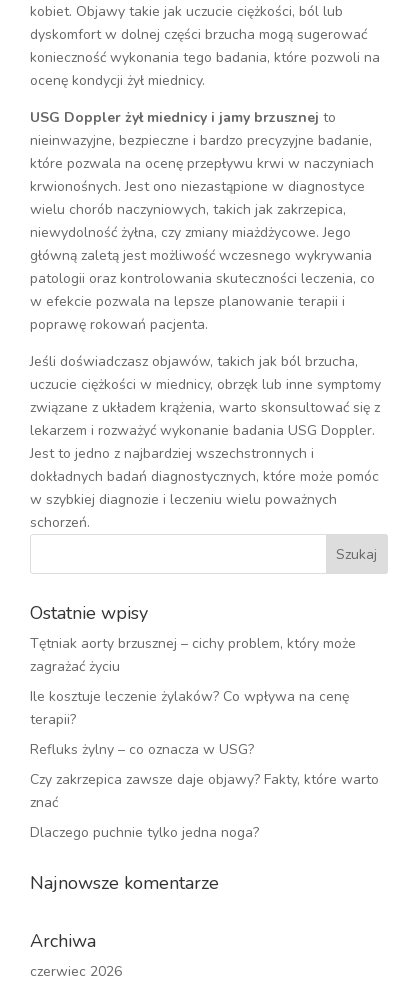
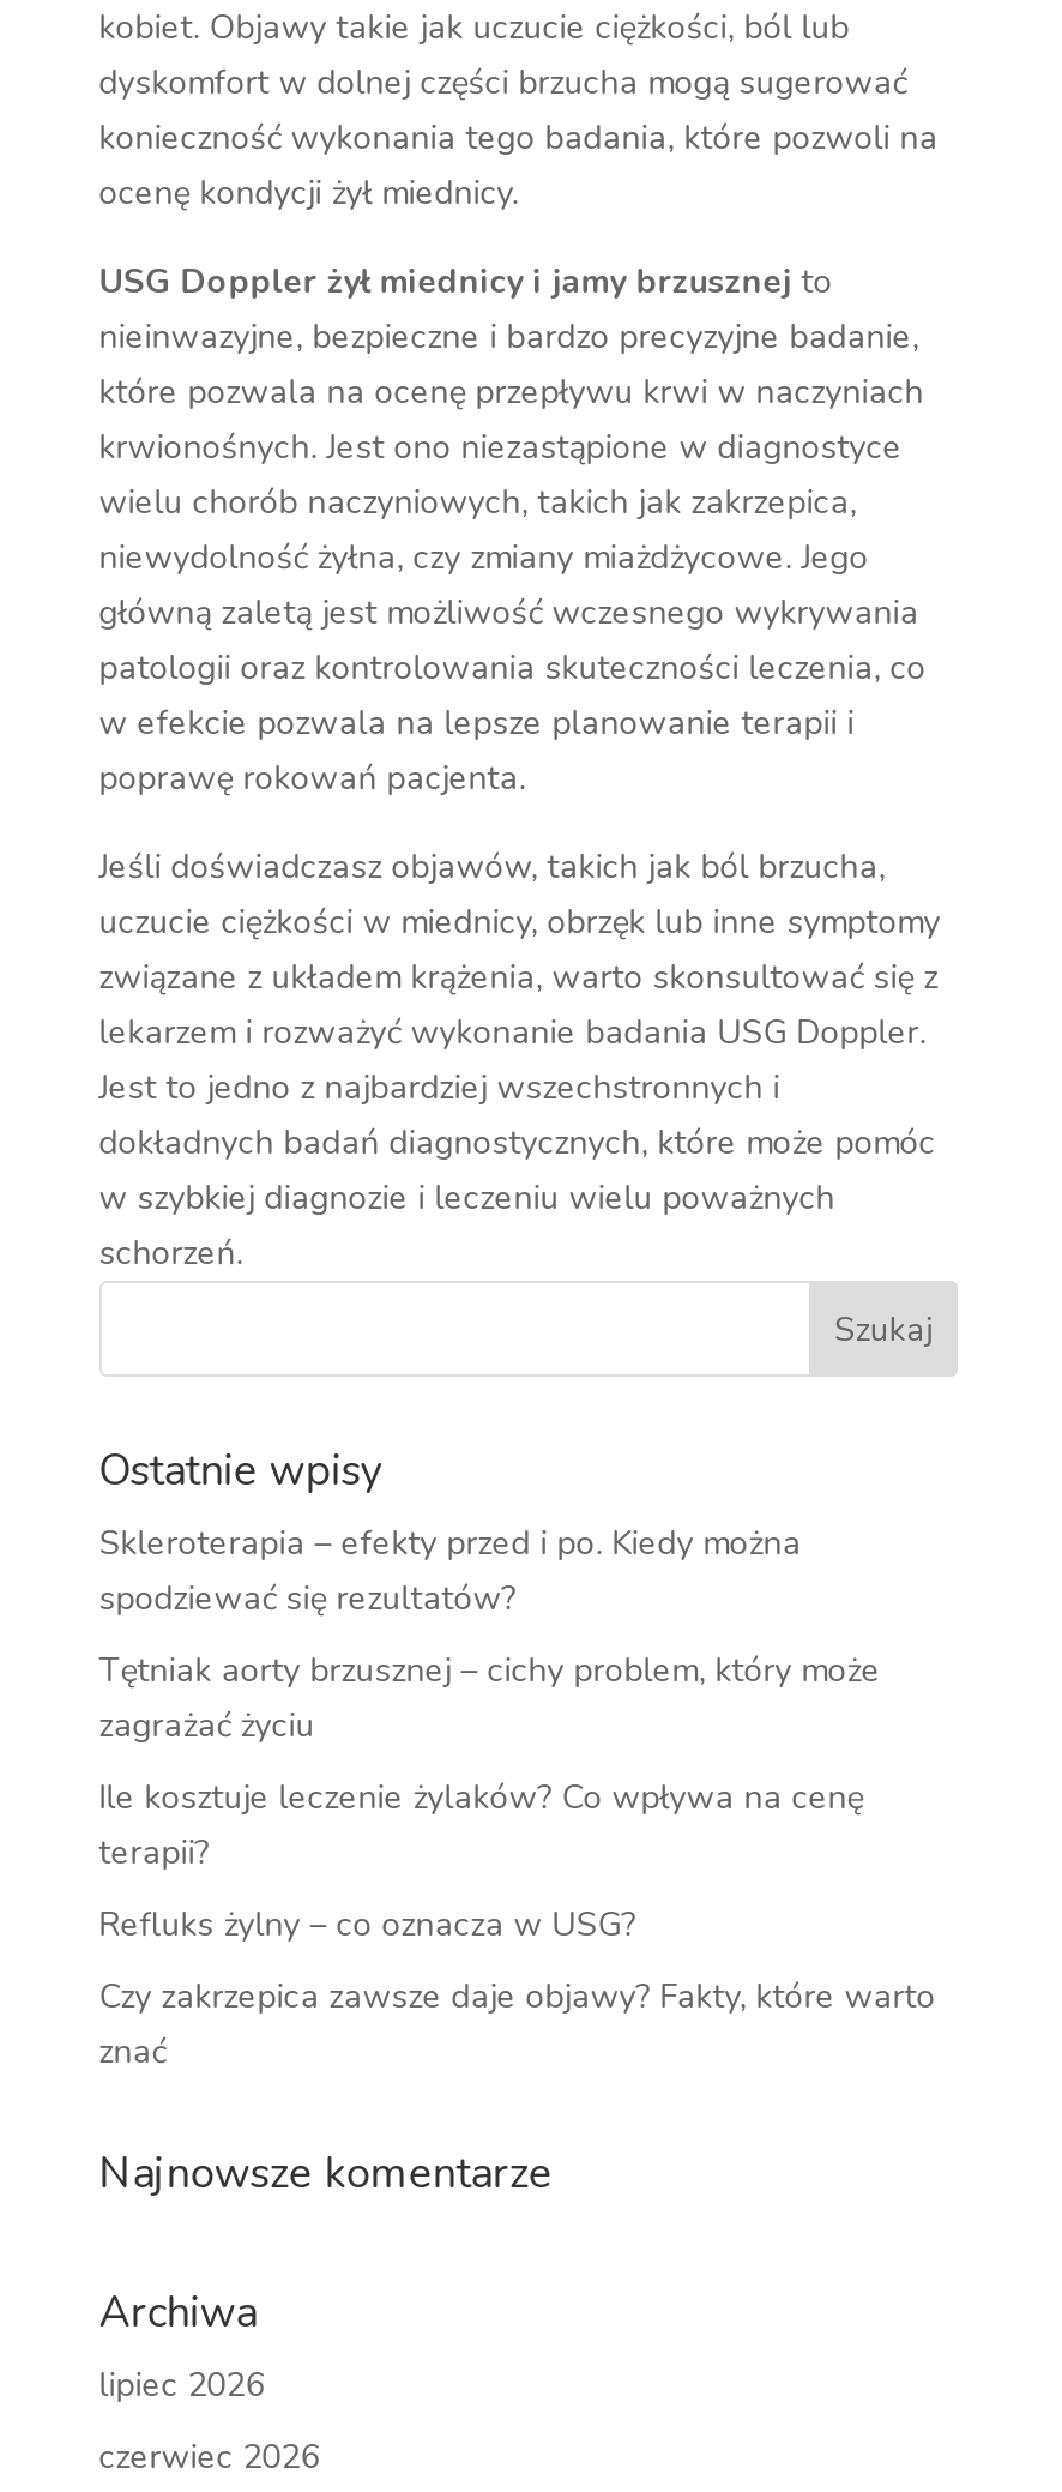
none -> [99,1521,801,1621] Skleroterapia – efekty przed i po. Kiedy można | spodziewać się rezultatów?
[30,823,259,842] Dlaczego puchnie tylko jedna noga? -> none
none -> [99,2362,264,2408] lipiec 2026

